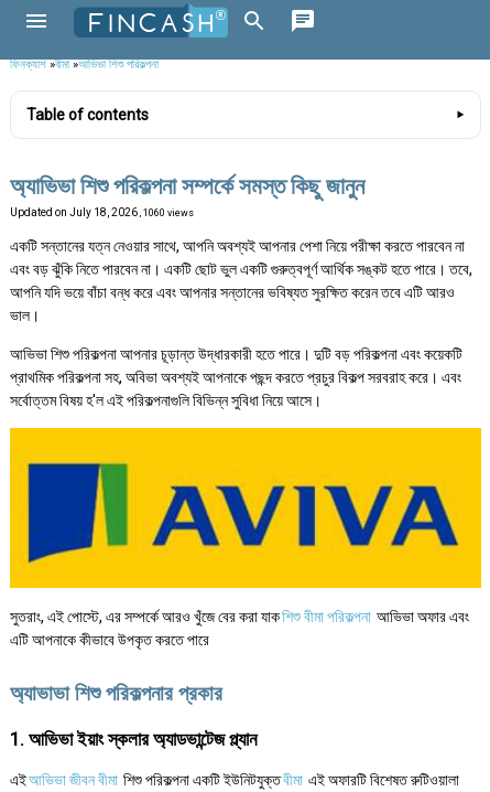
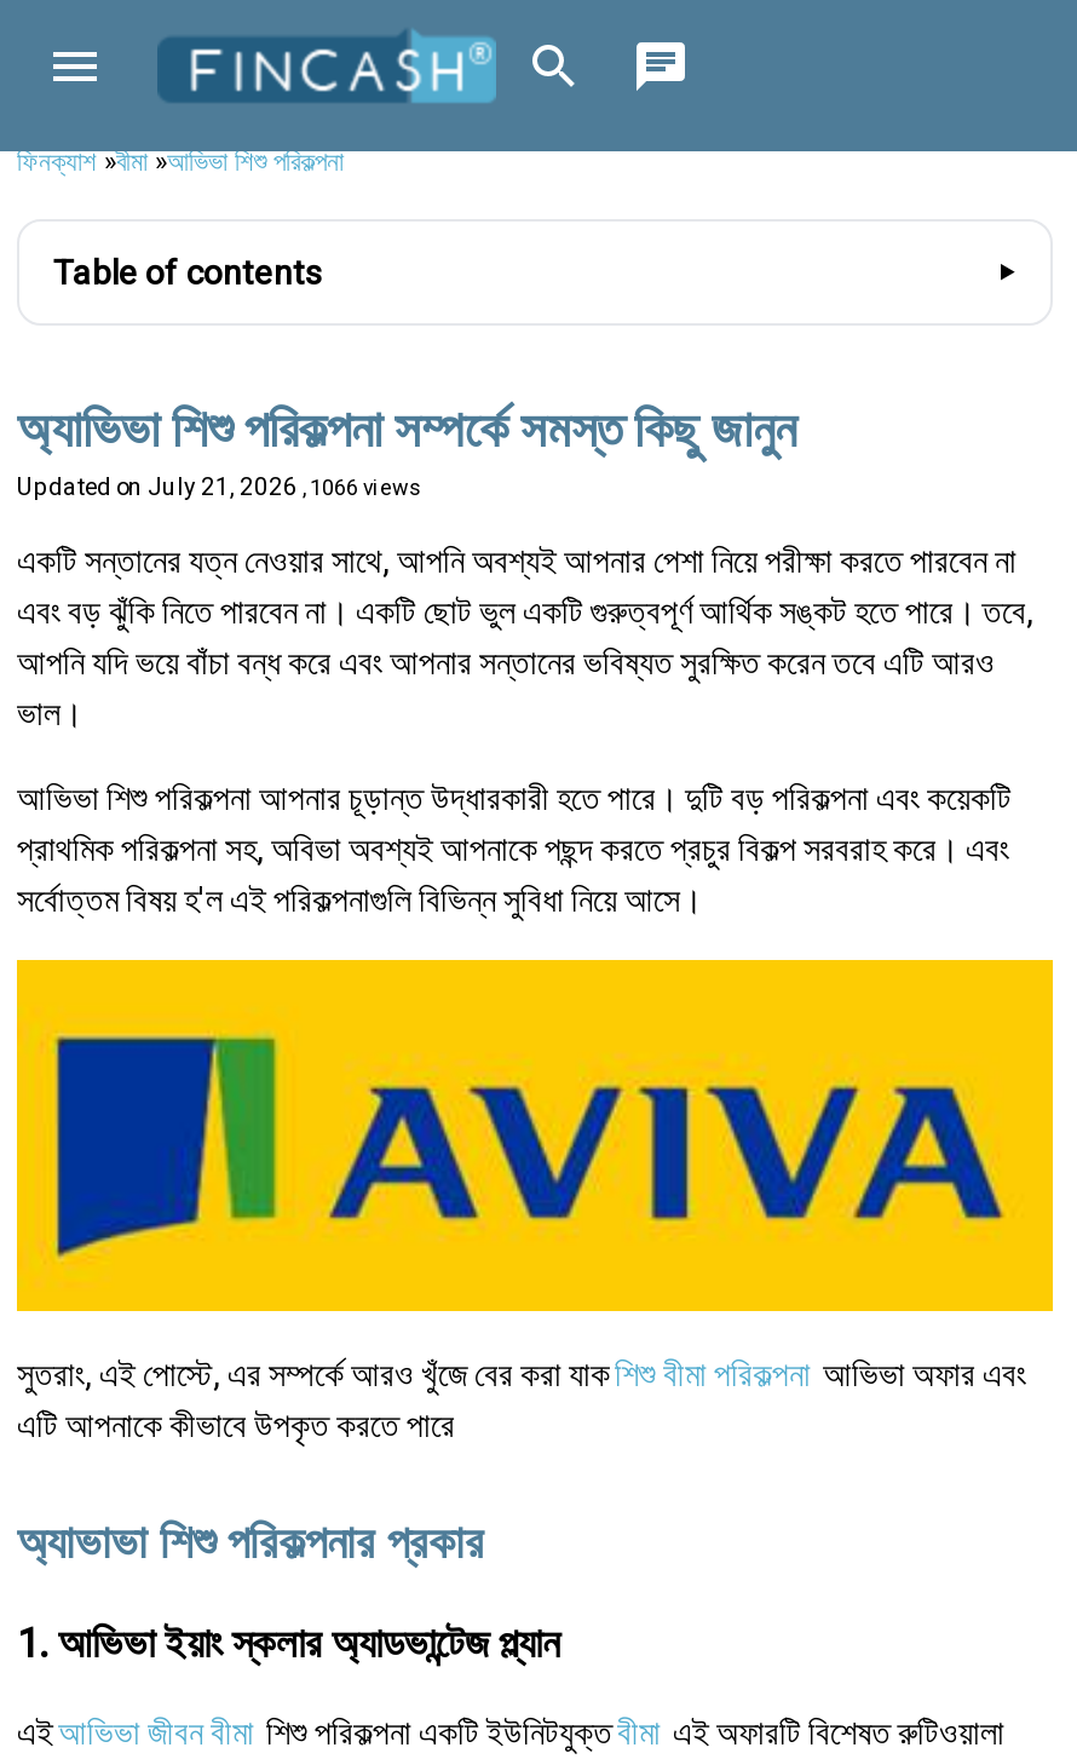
[10,207,194,219] Updated on July 18, 2026, 1060 views -> [17,474,421,501] Updated on July 21, 2026, 1066 views

